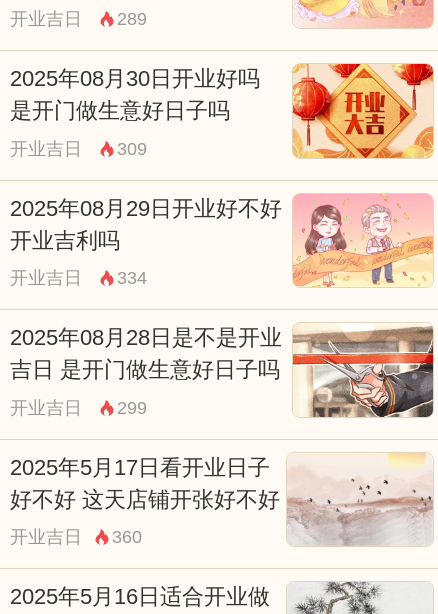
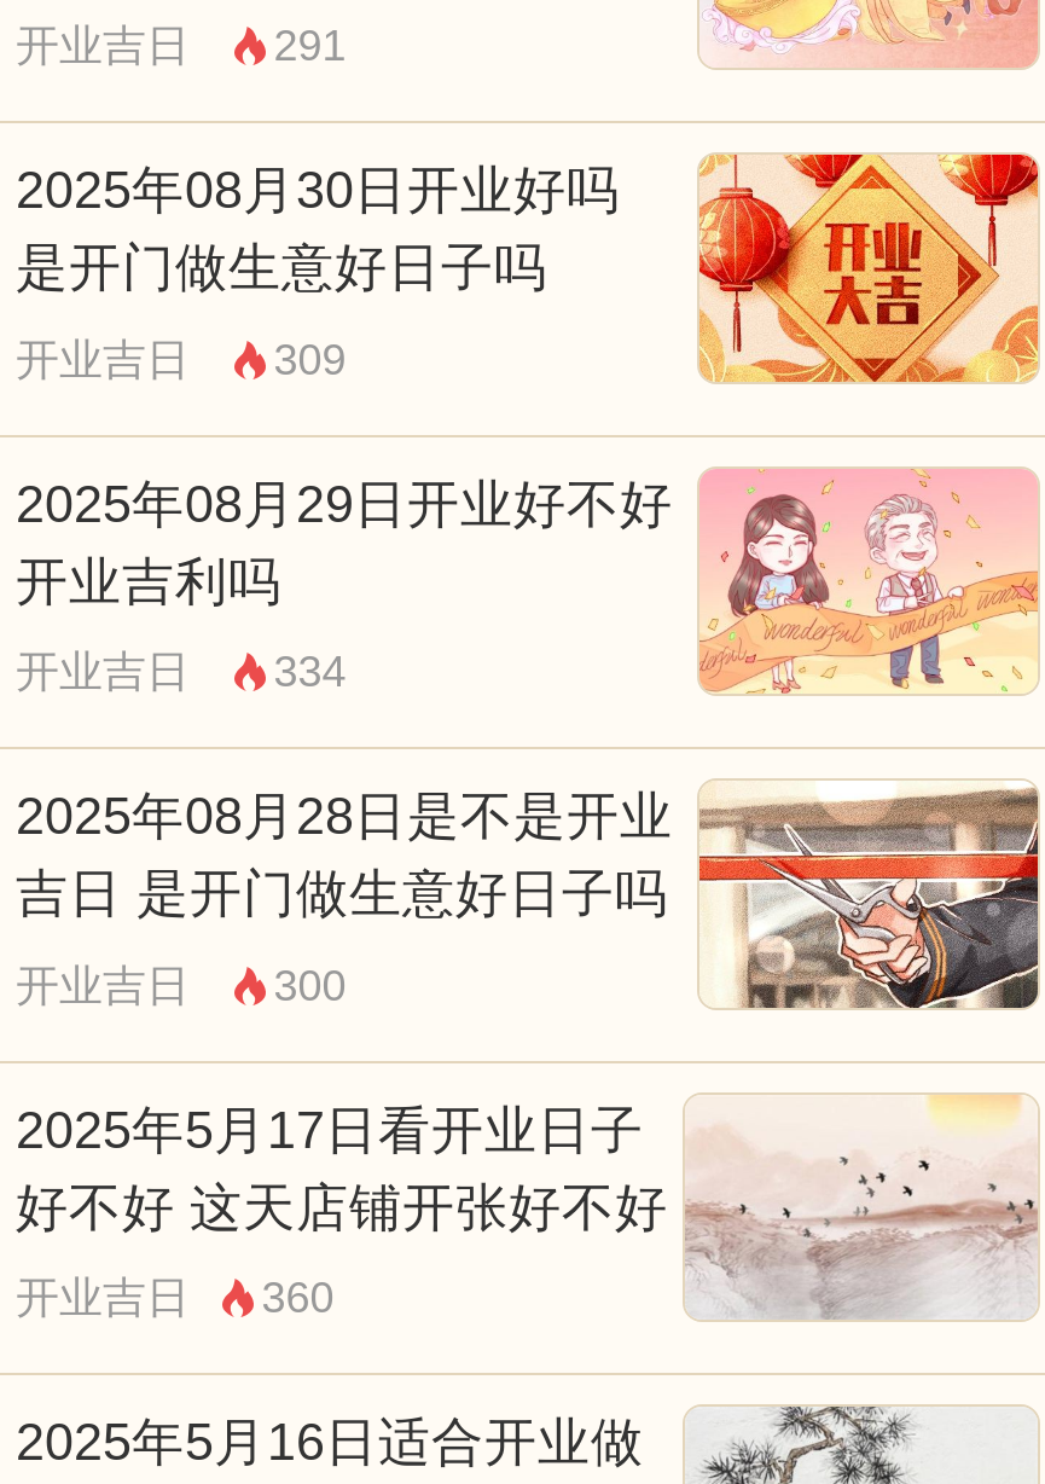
[10,9,147,29] 开业吉日 289 -> [15,23,346,71] 开业吉日 291
[10,398,147,418] 开业吉日 299 -> [15,961,346,1009] 开业吉日 300

